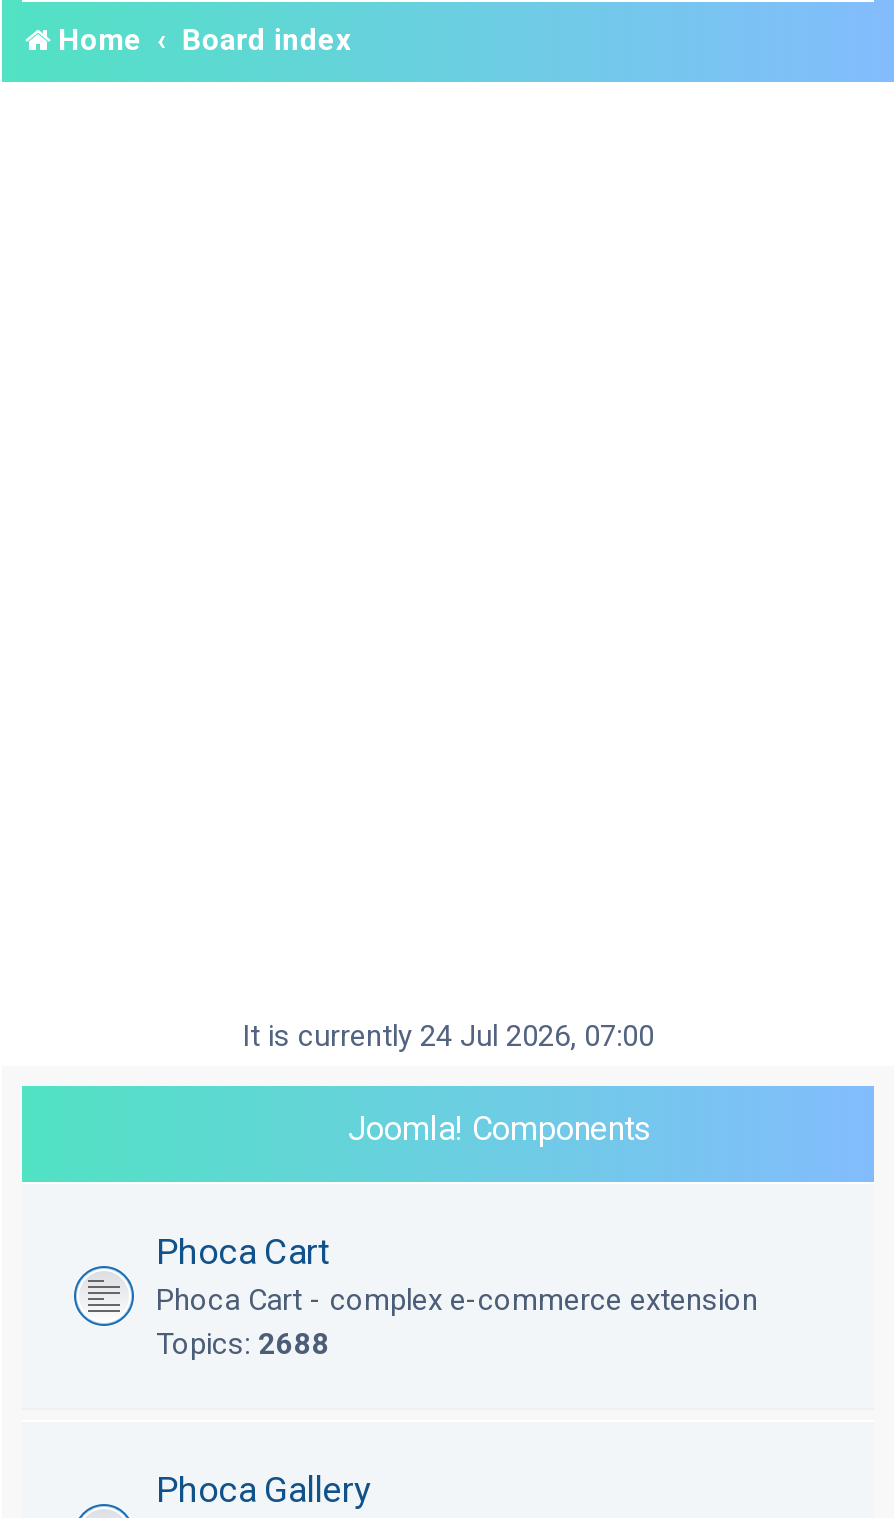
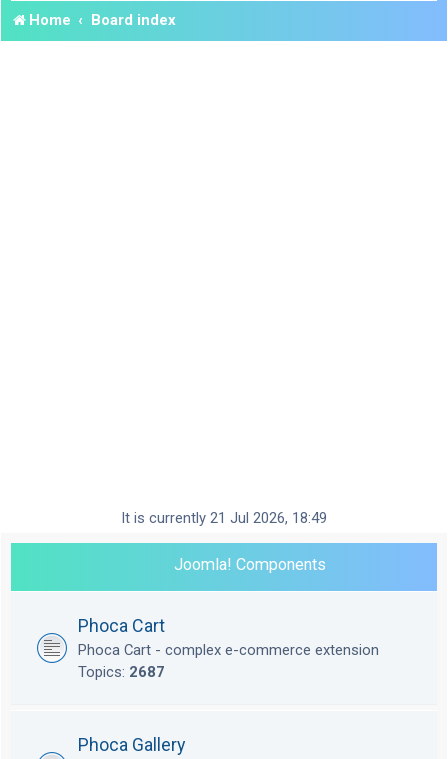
[242,1019,654,1055] It is currently 24 Jul 2026, 07:00 -> [121,509,327,527] It is currently 21 Jul 2026, 18:49
[156,1327,330,1363] Topics: 2688 -> [78,663,165,681] Topics: 2687

